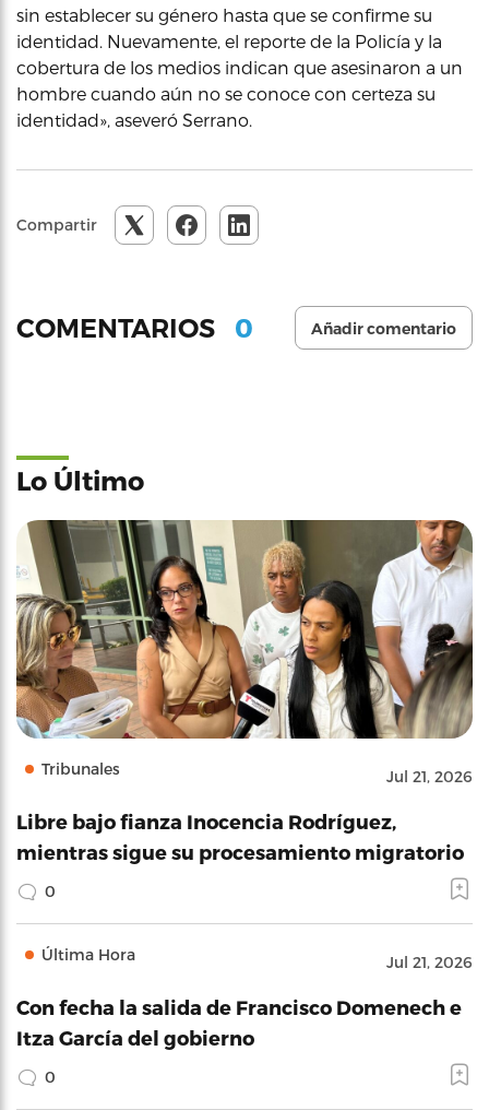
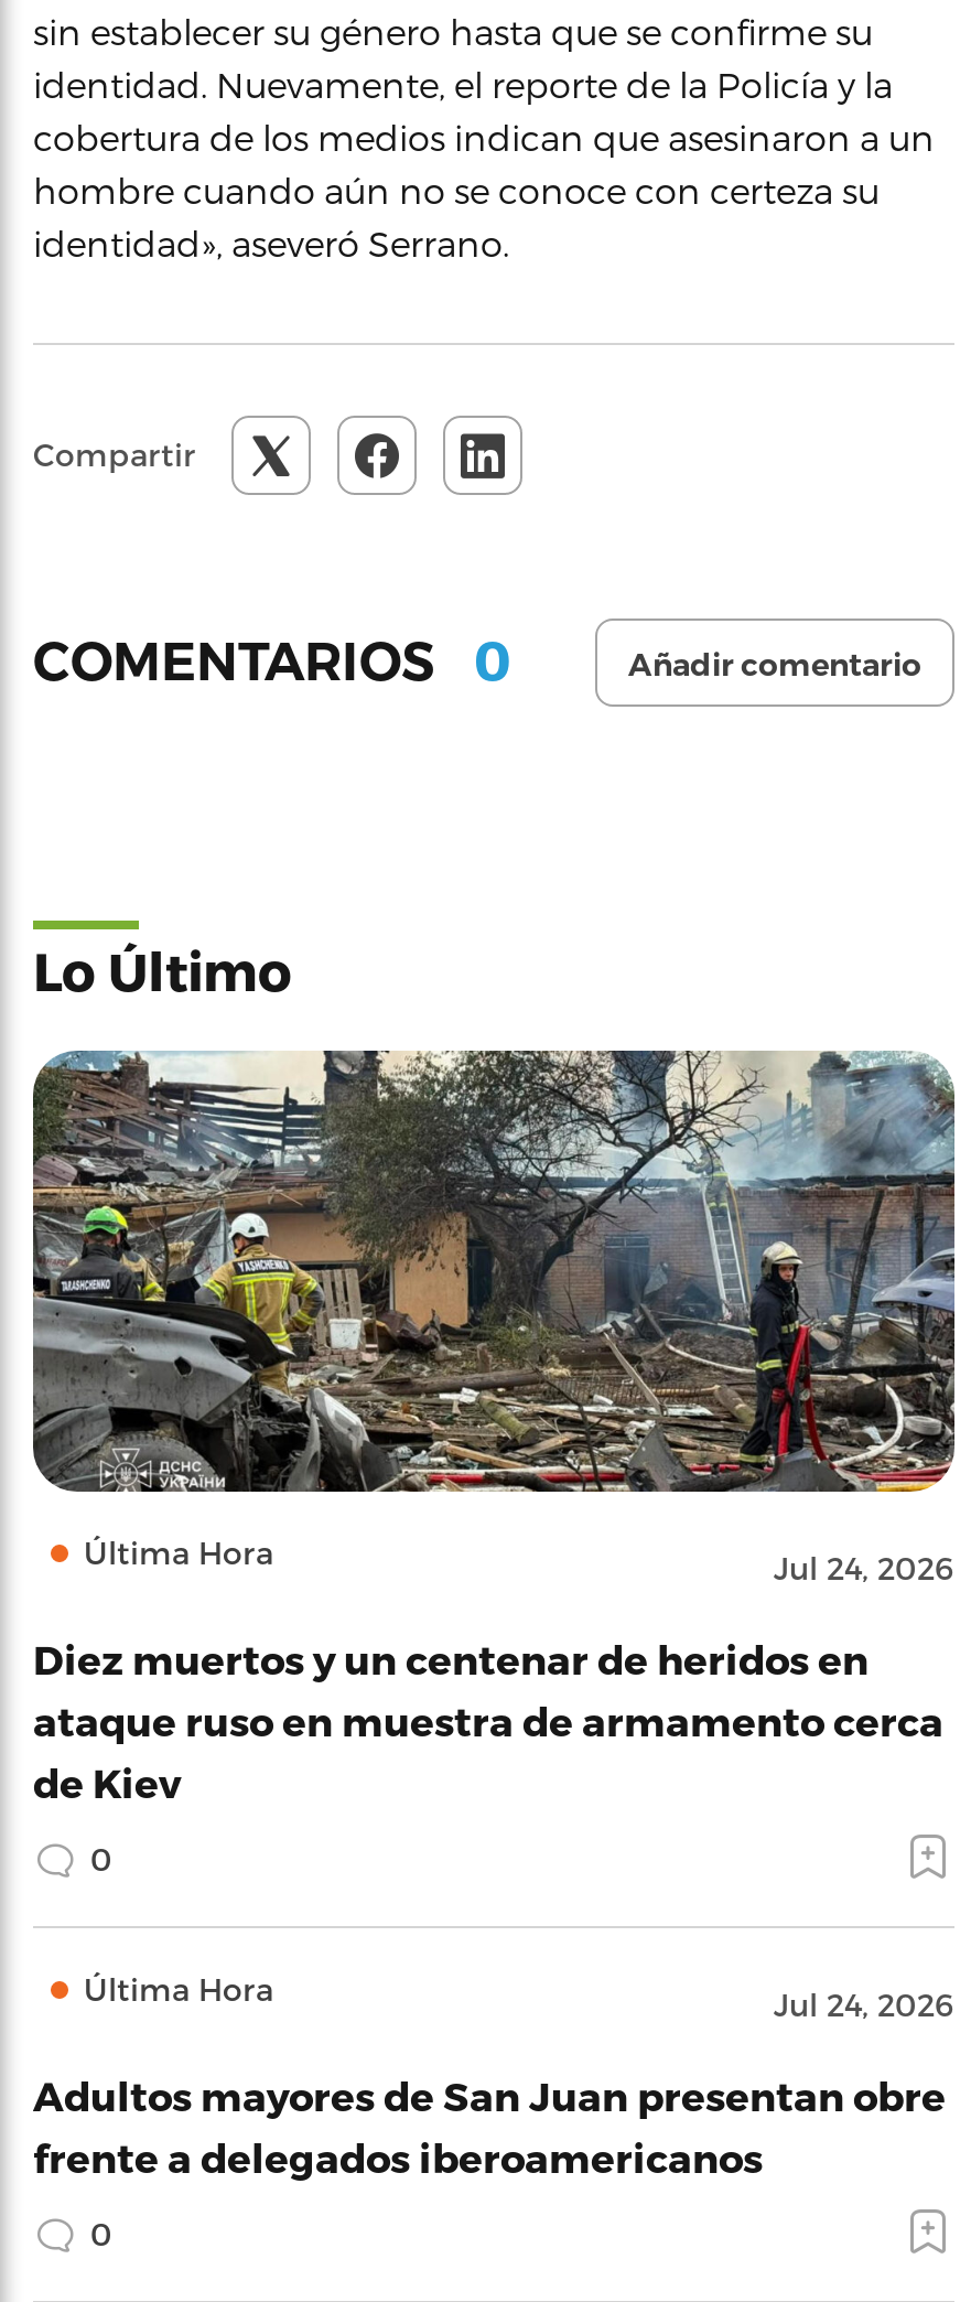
[15,519,473,786] [image] | Tribunales | Jul 21, 2026 -> [31,1050,954,1585] [image] | Última Hora | Jul 24, 2026
[16,810,464,863] Libre bajo fianza Inocencia Rodríguez, | mientras sigue su procesamiento migratorio -> [33,1634,943,1804] Diez muertos y un centenar de heridos en | ataque ruso en muestra de armamento cerca | de Kiev
[386,953,473,971] Jul 21, 2026 -> [774,1984,954,2022] Jul 24, 2026
[16,995,462,1049] Con fecha la salida de Francisco Domenech e | Itza García del gobierno -> [33,2070,946,2179] Adultos mayores de San Juan presentan obre | frente a delegados iberoamericanos

